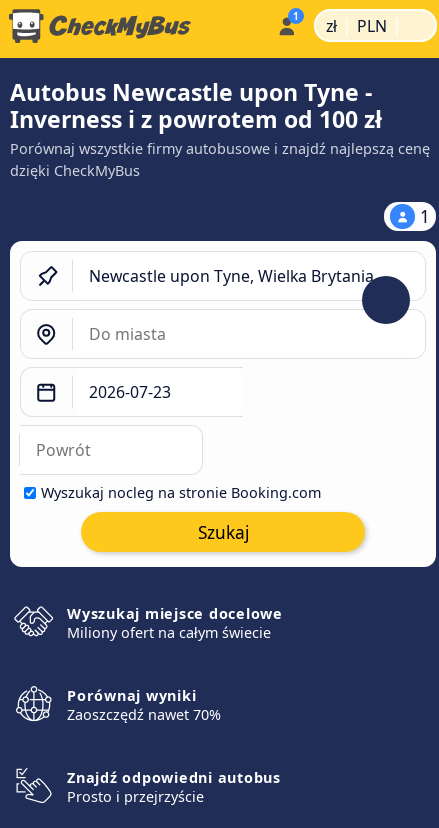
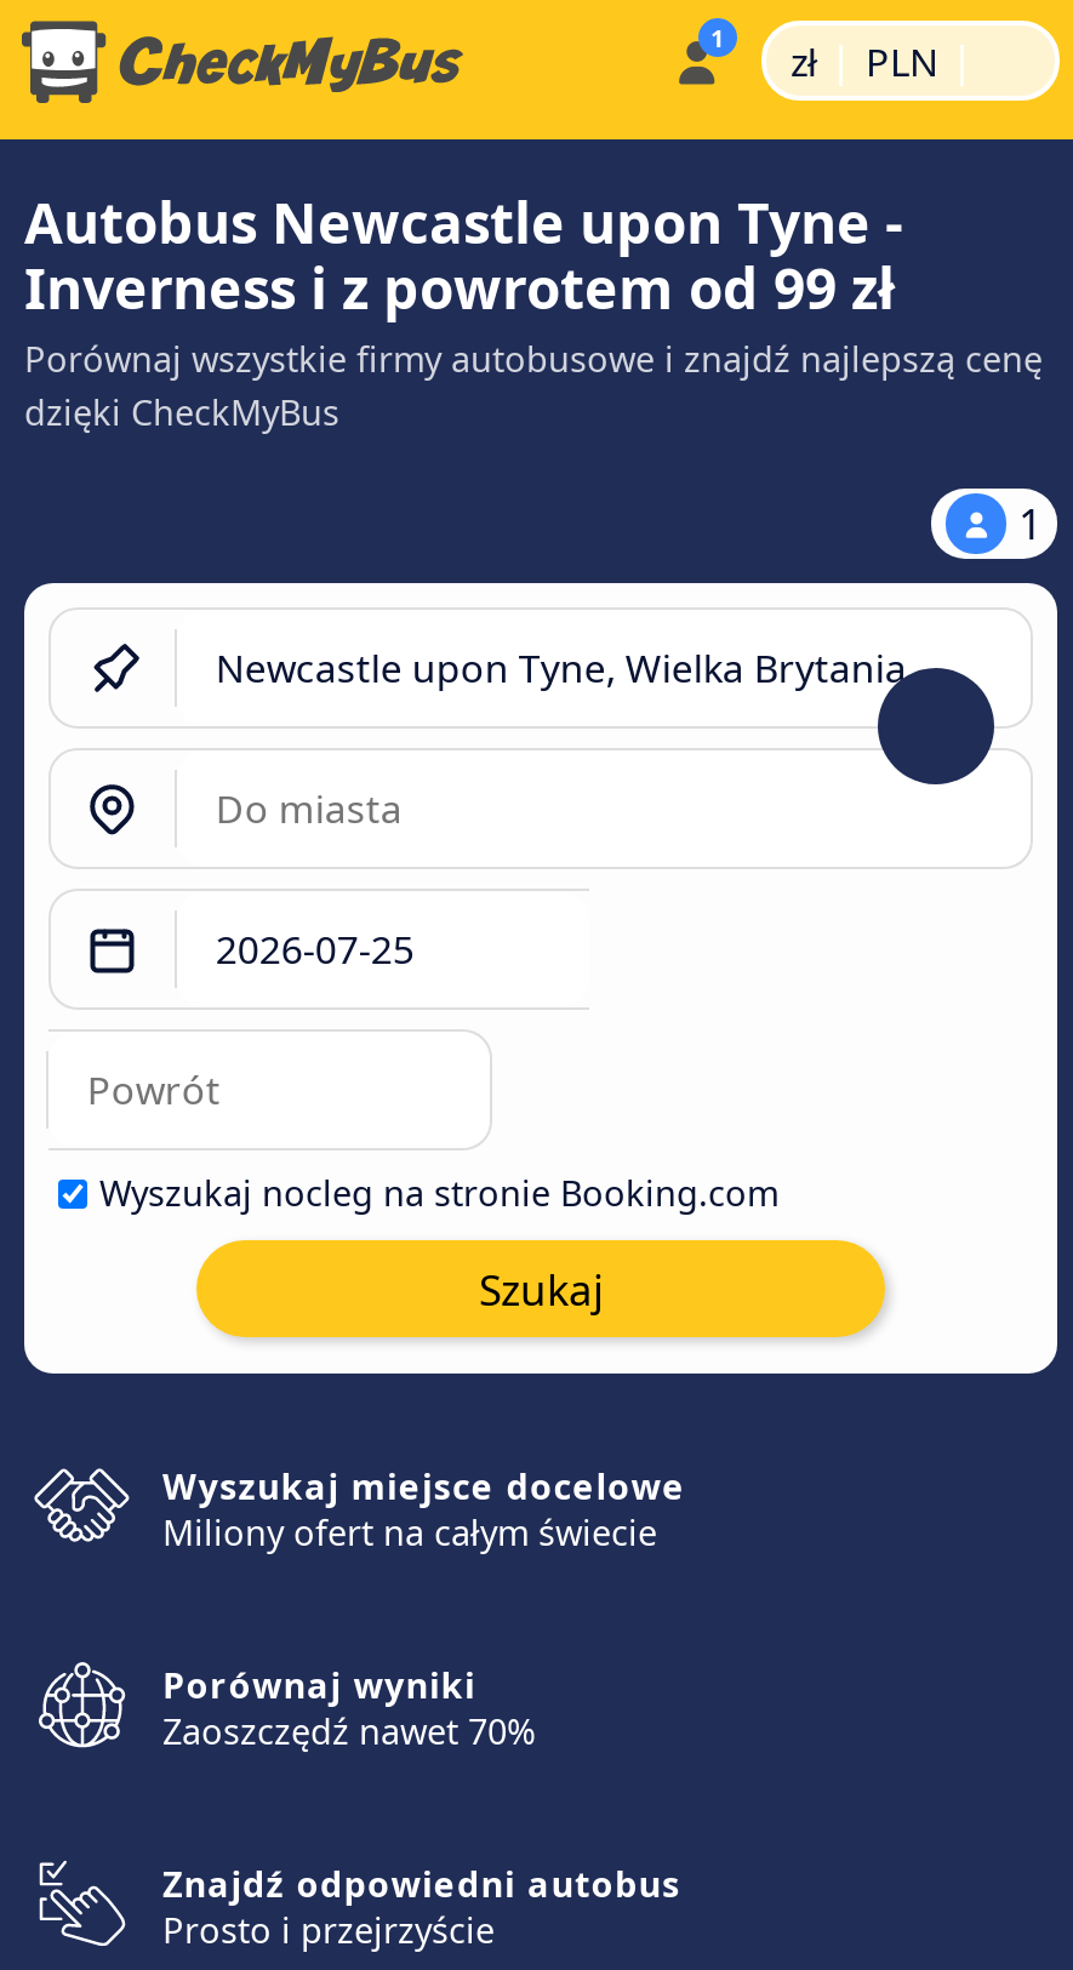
[10,103,382,135] Inverness i z powrotem od 100 zł -> [24,249,895,326] Inverness i z powrotem od 99 zł

